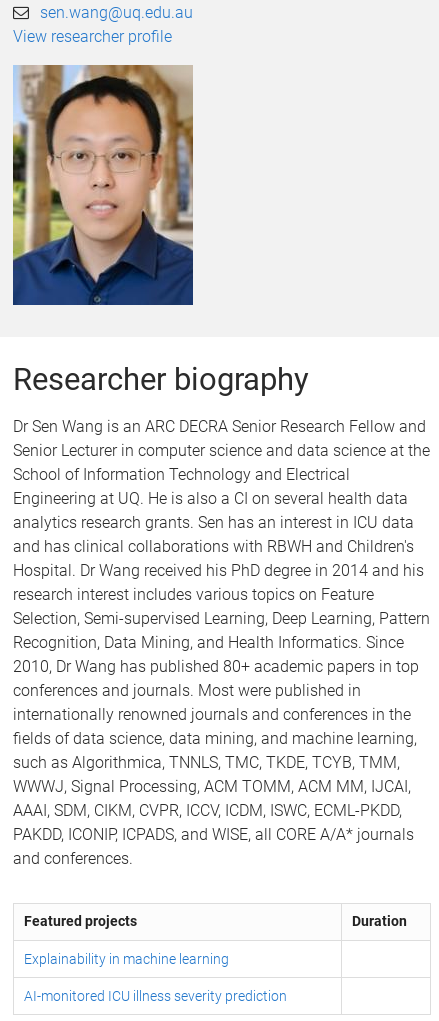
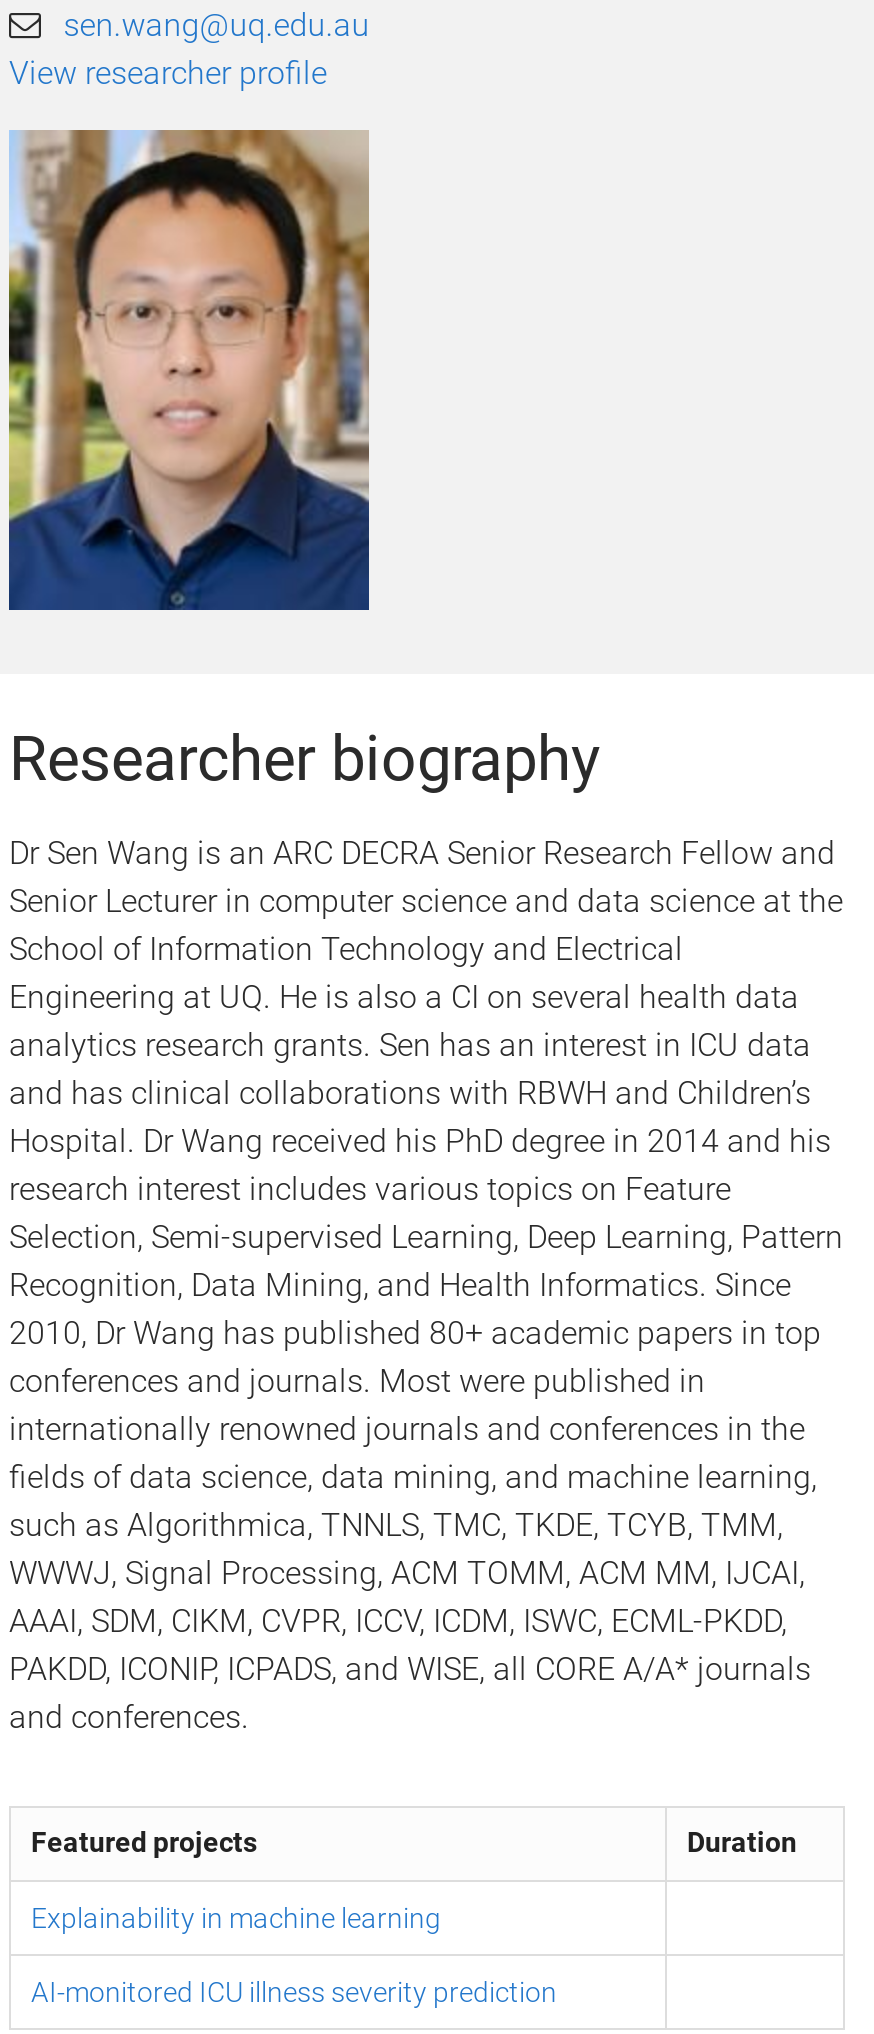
[13,537,414,556] and has clinical collaborations with RBWH and Children's -> [9,1074,811,1112] and has clinical collaborations with RBWH and Children’s

